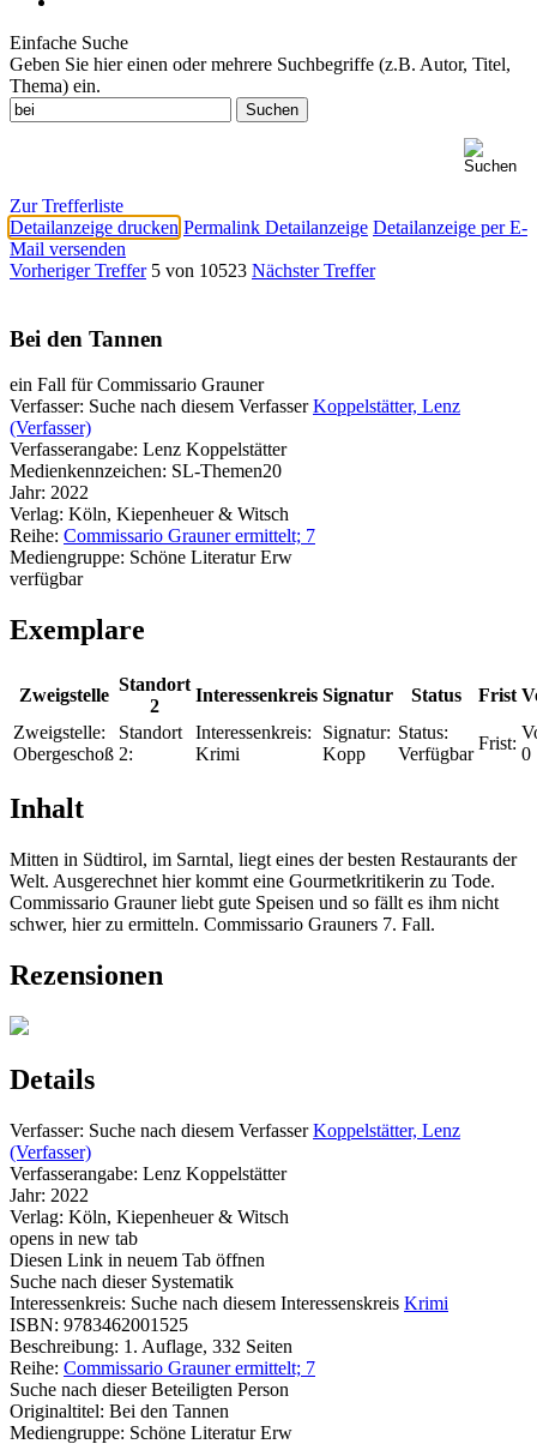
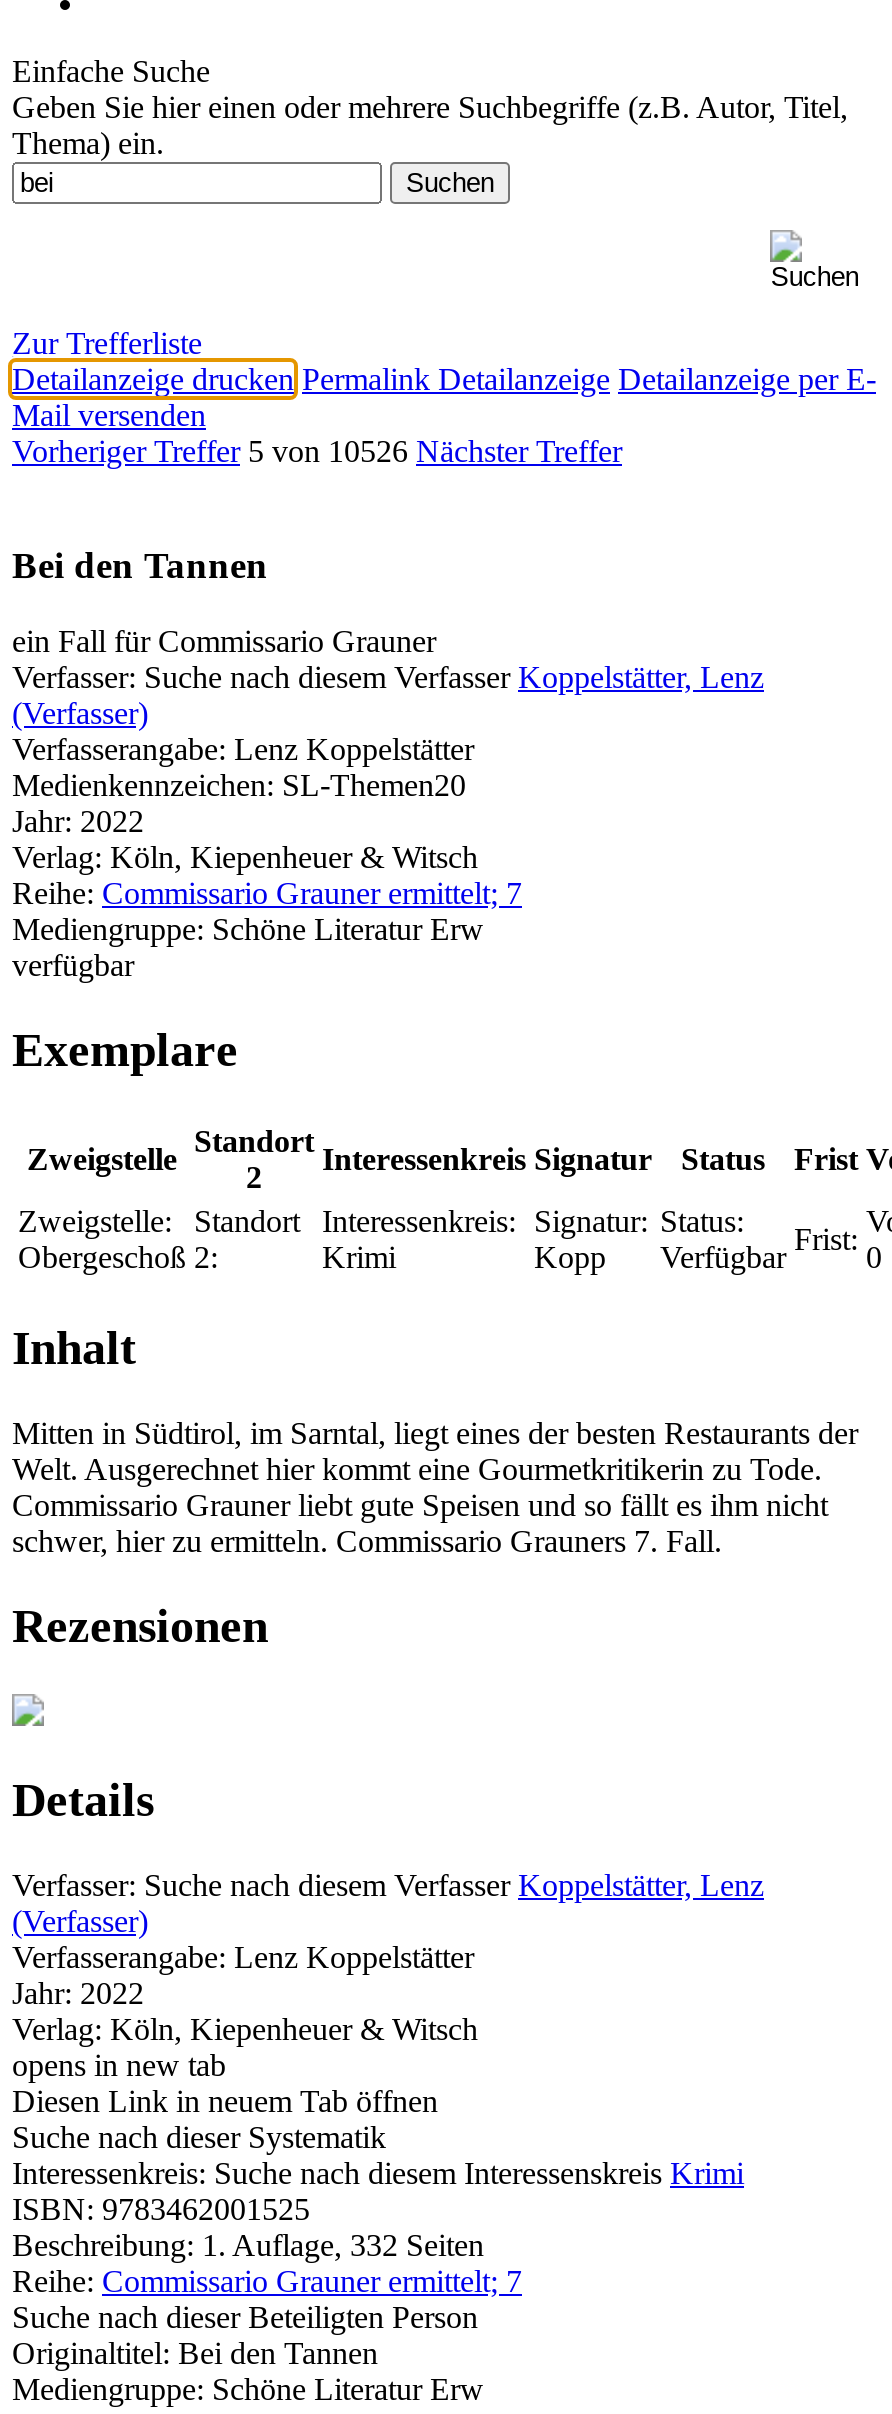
[10,260,375,281] Vorheriger Treffer 5 von 10523 Nächster Treffer -> [12,434,622,468] Vorheriger Treffer 5 von 10526 Nächster Treffer

